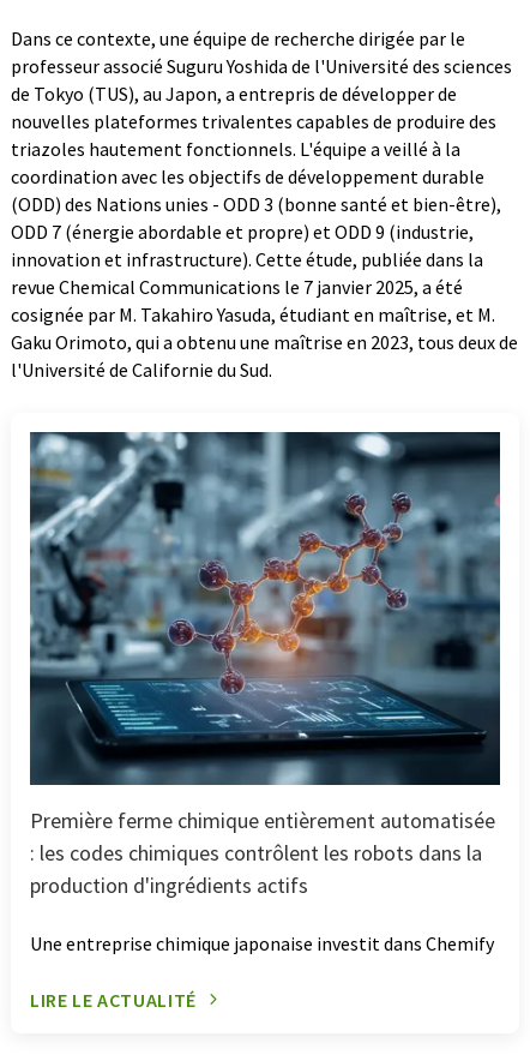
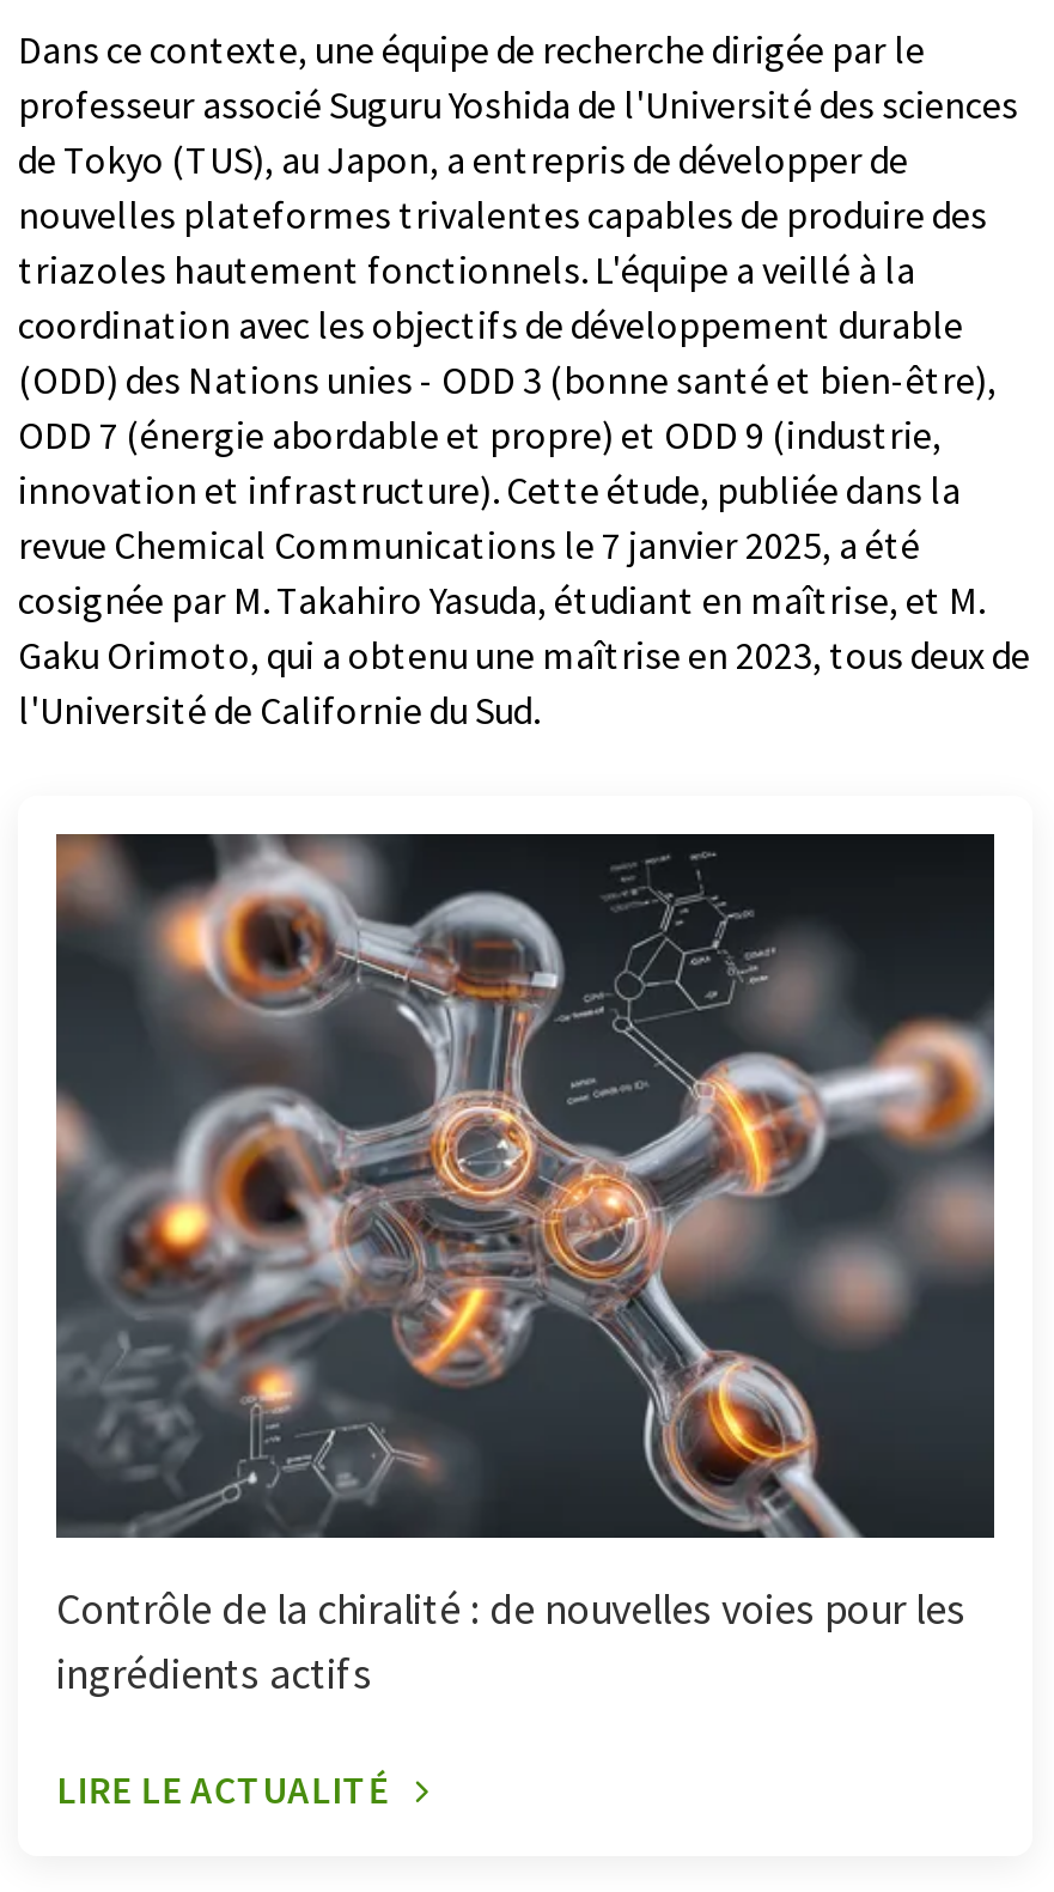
[30,431,501,786] [image] -> [56,832,997,1387] [image]
[30,806,495,955] Première ferme chimique entièrement automatisée | : les codes chimiques contrôlent les robots dans la | production d'ingrédients actifs | Une entreprise chimique japonaise investit dans Chemify -> [56,1582,965,1702] Contrôle de la chiralité : de nouvelles voies pour les | ingrédients actifs

